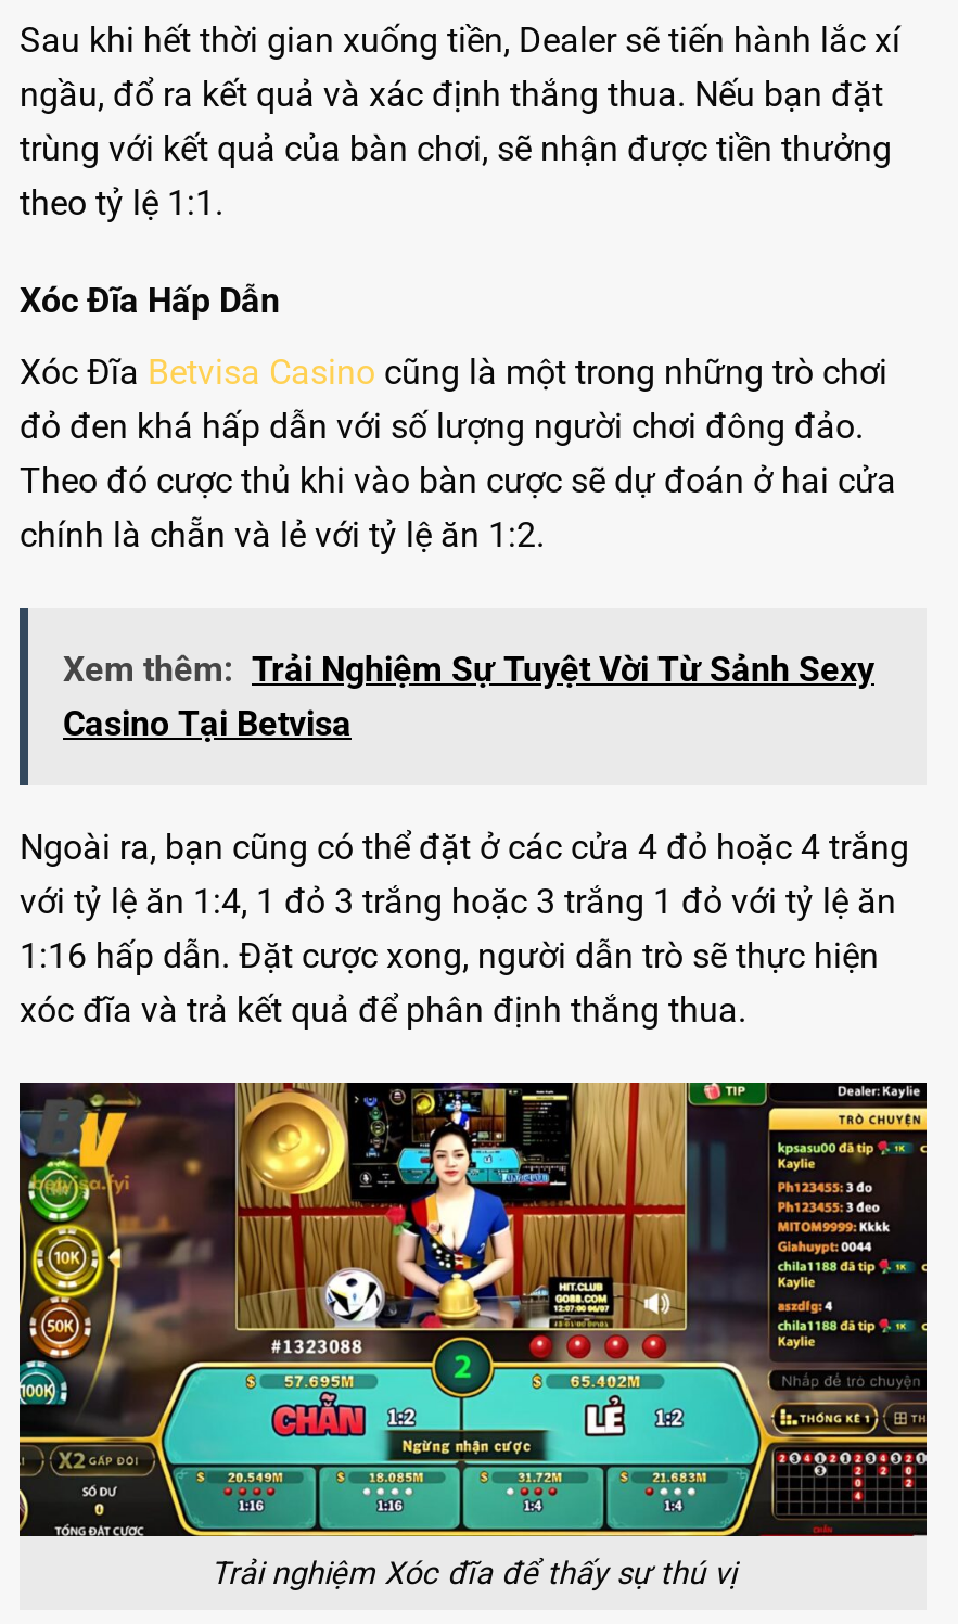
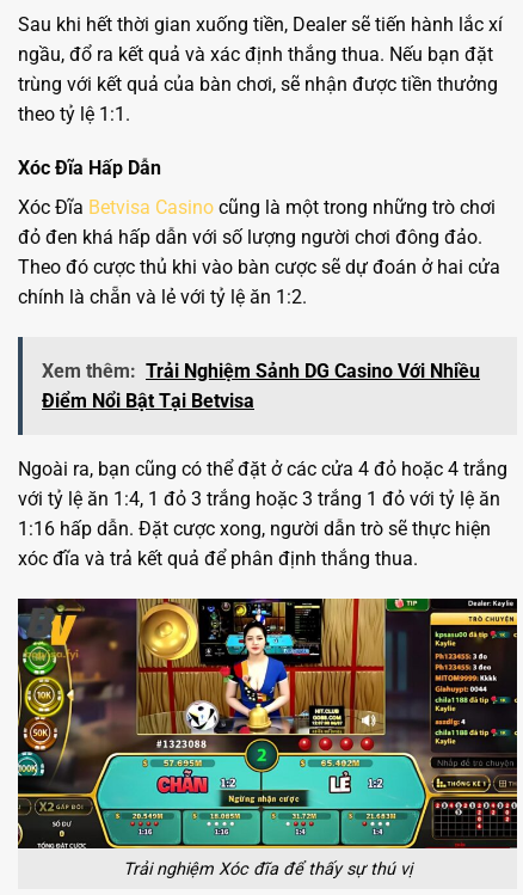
[63,649,874,744] Xem thêm: Trải Nghiệm Sự Tuyệt Vời Từ Sảnh Sexy | Casino Tại Betvisa -> [42,360,480,412] Xem thêm: Trải Nghiệm Sảnh DG Casino Với Nhiều | Điểm Nổi Bật Tại Betvisa

